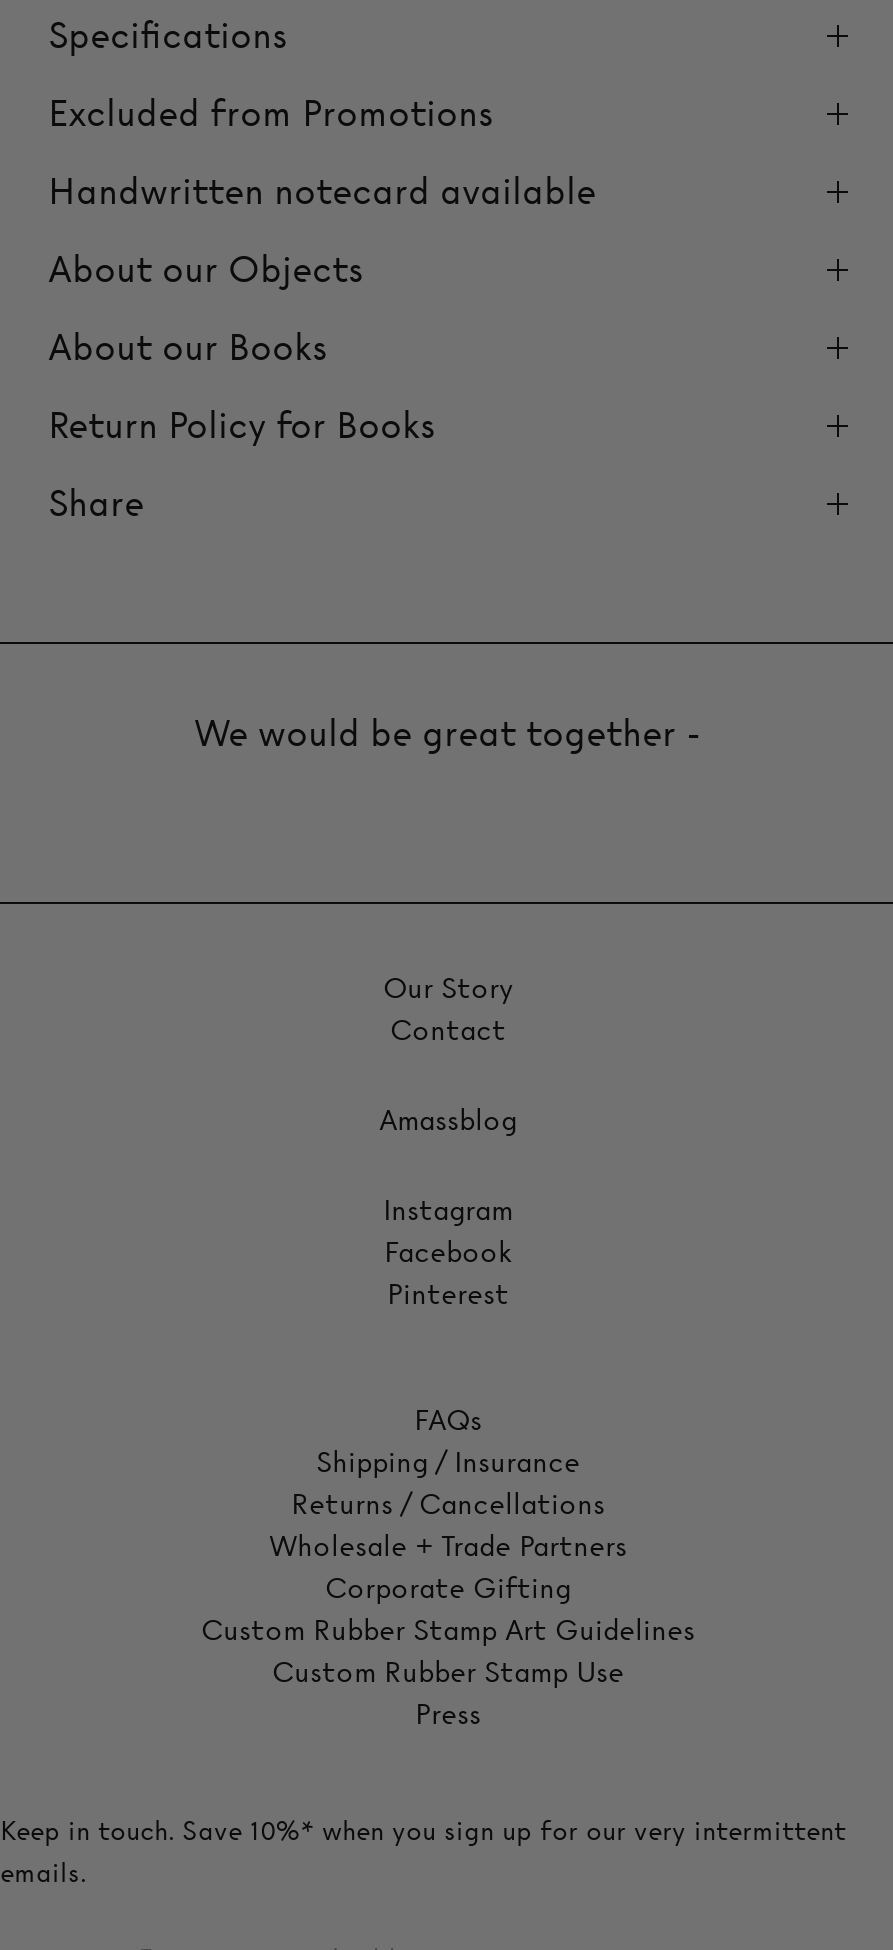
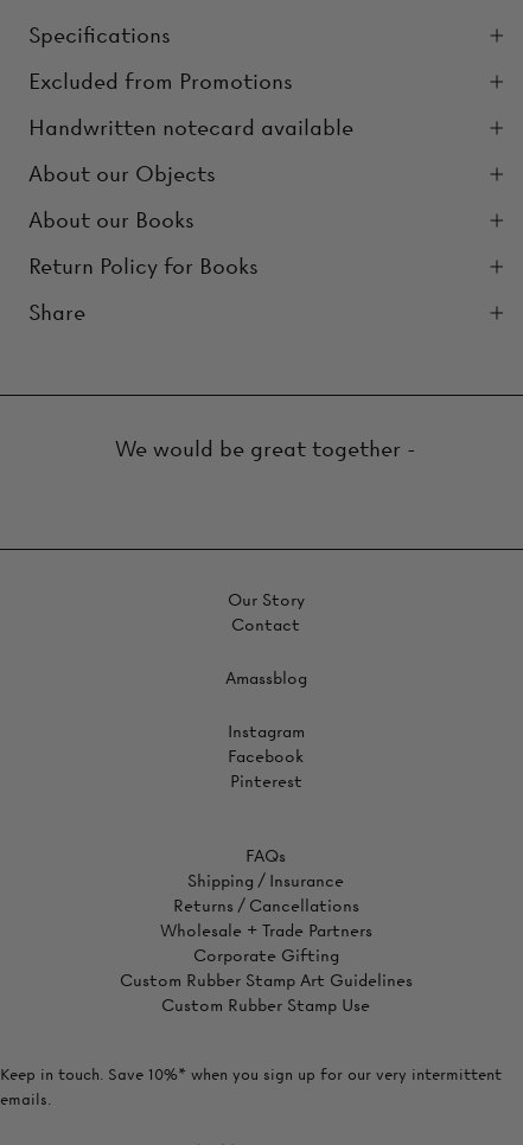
[415,1697,481,1729] Press -> none

